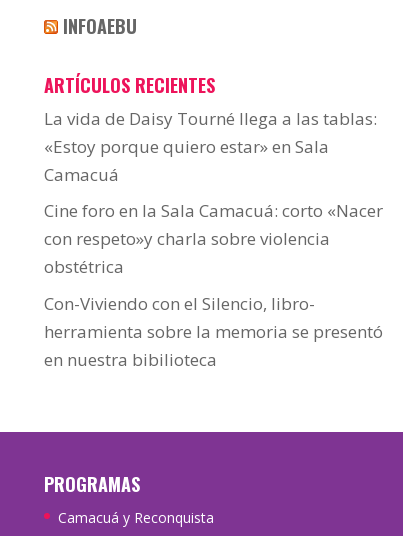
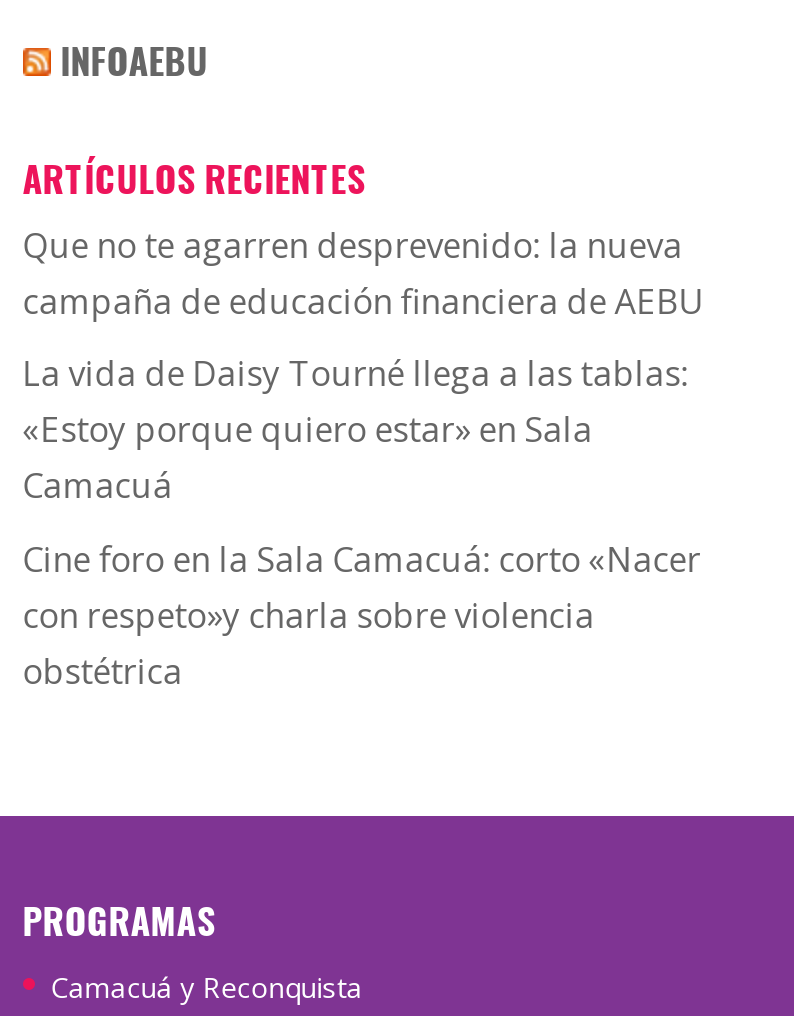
none -> [23,222,705,324] Que no te agarren desprevenido: la nueva | campaña de educación financiera de AEBU
moved [44,107,383,278] -> [23,351,701,694]: La vida de Daisy Tourné llega a las tablas: | «Estoy porque quiero estar» en Sala | Camacuá | Cine foro en la Sala Camacuá: corto «Nacer | con respeto»y charla sobre violencia | obstétrica
[44,292,383,371] Con-Viviendo con el Silencio, libro- | herramienta sobre la memoria se presentó | en nuestra bibilioteca -> none

